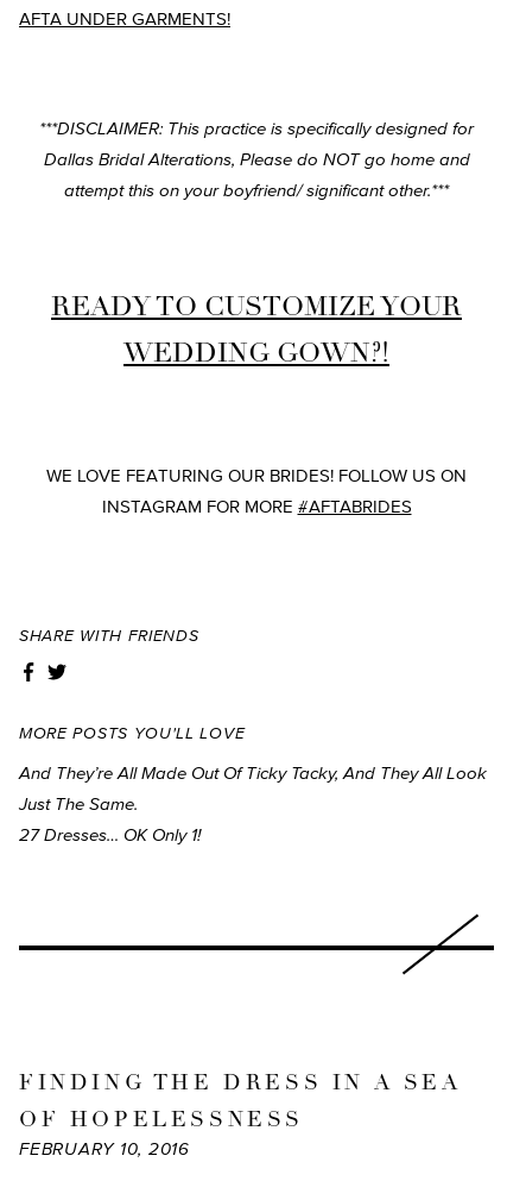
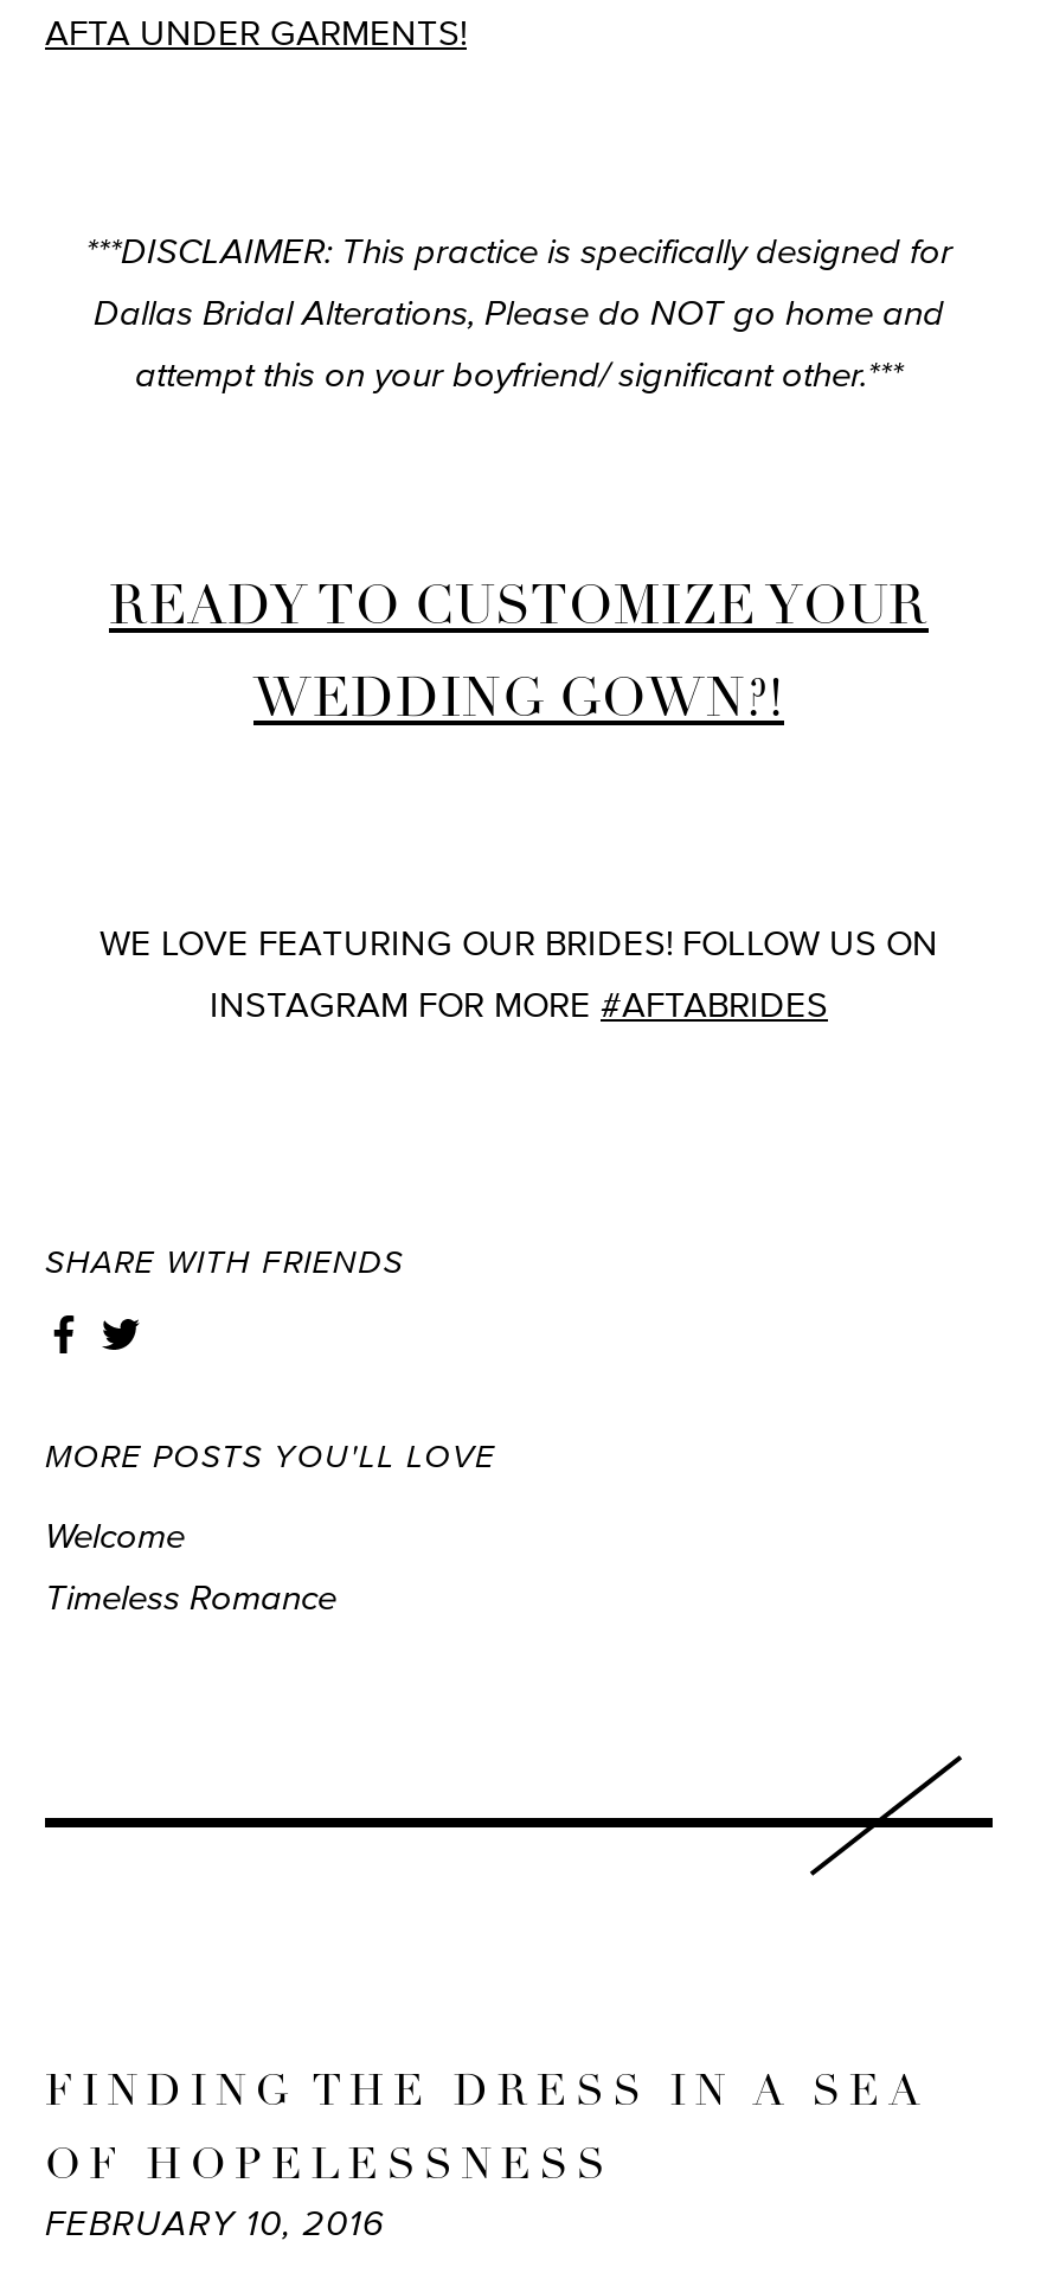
[19,762,487,844] And They’re All Made Out Of Ticky Tacky, And They All Look | Just The Same. | 27 Dresses… OK Only 1! -> [45,1514,336,1616] Welcome | Timeless Romance

